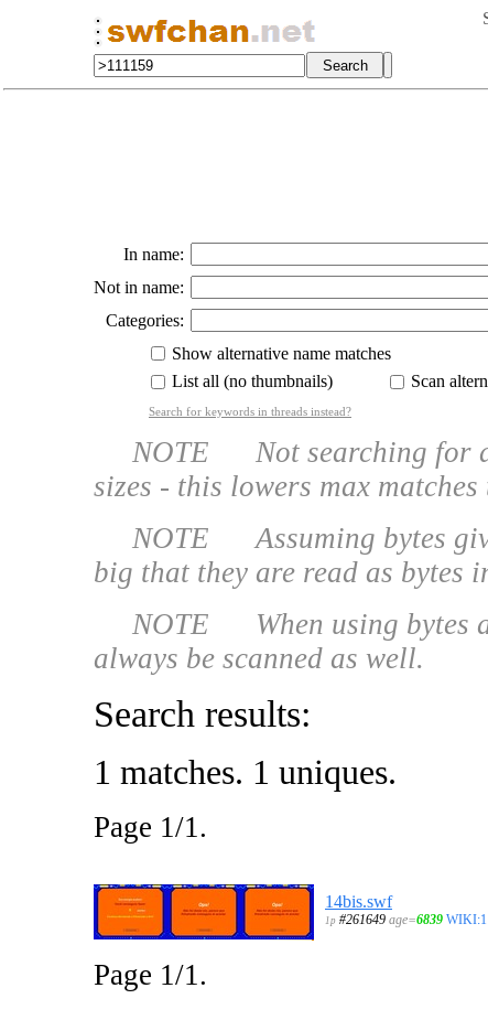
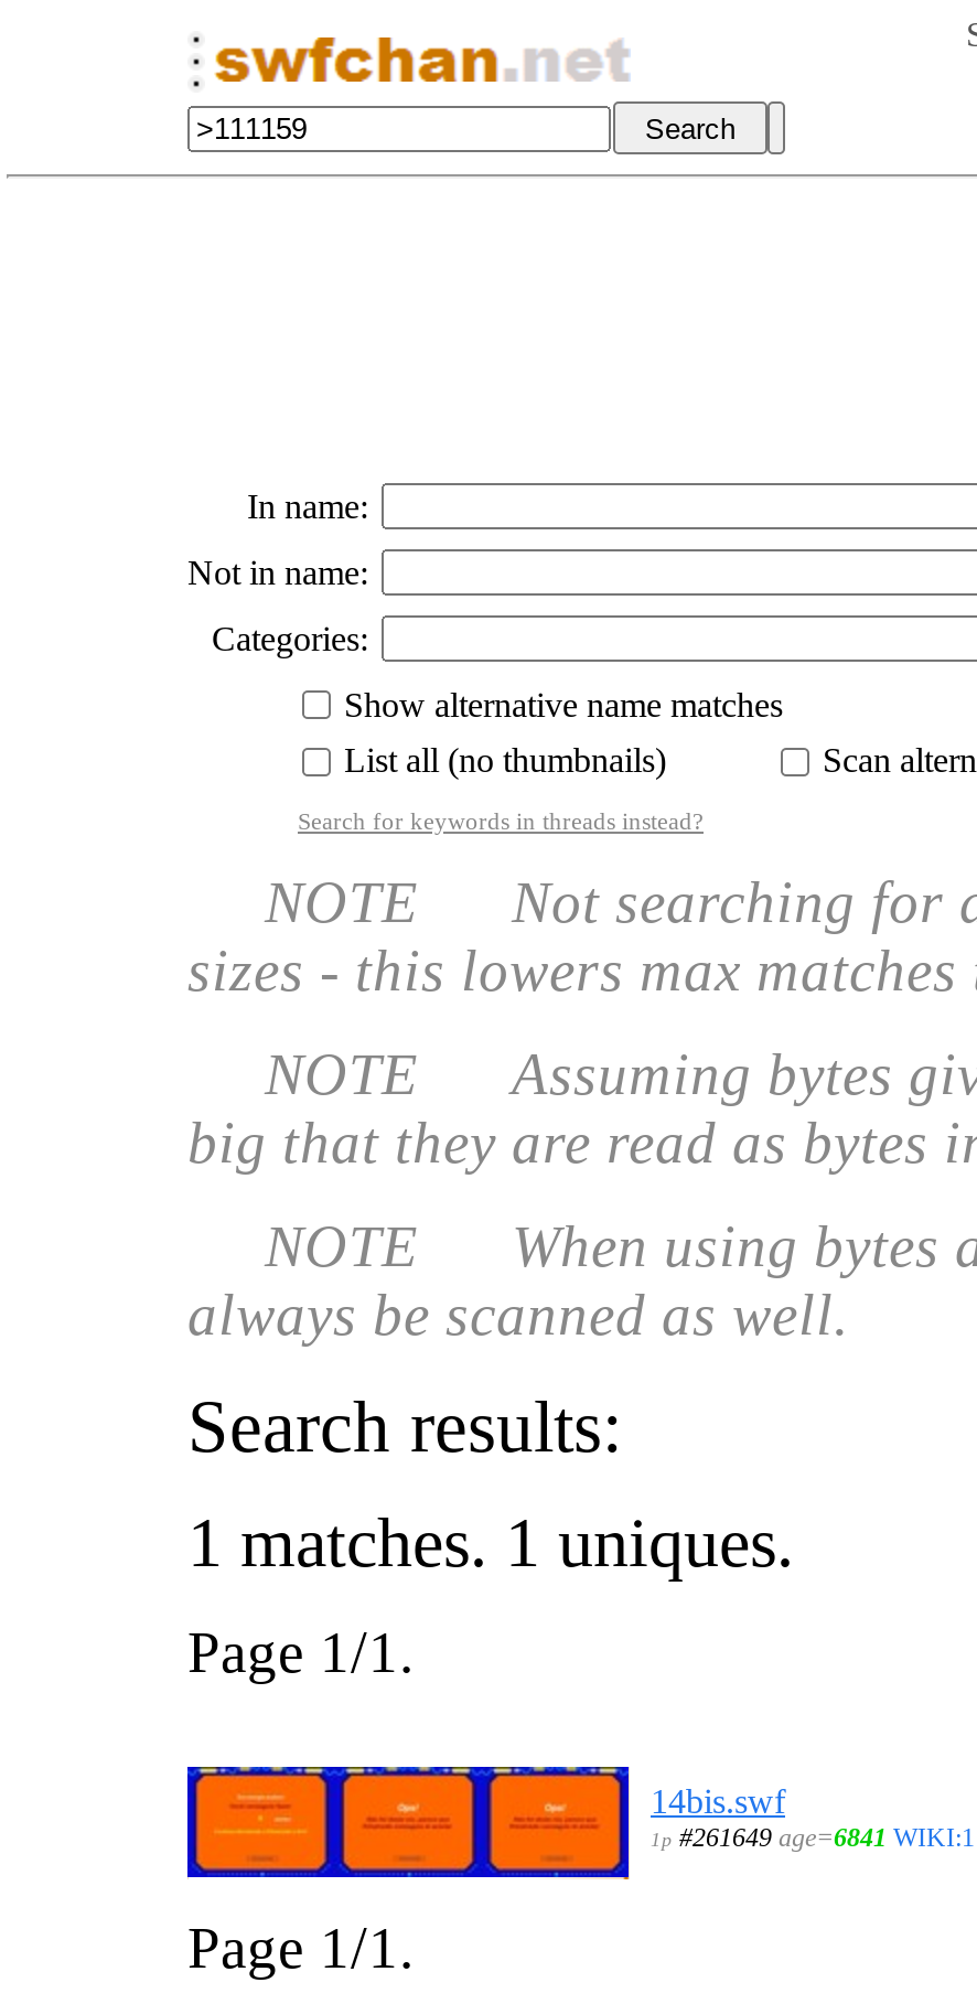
[325,912,487,927] 1p #261649 age=6839 WIKI:1 -> [651,1822,975,1853] 1p #261649 age=6841 WIKI:1

